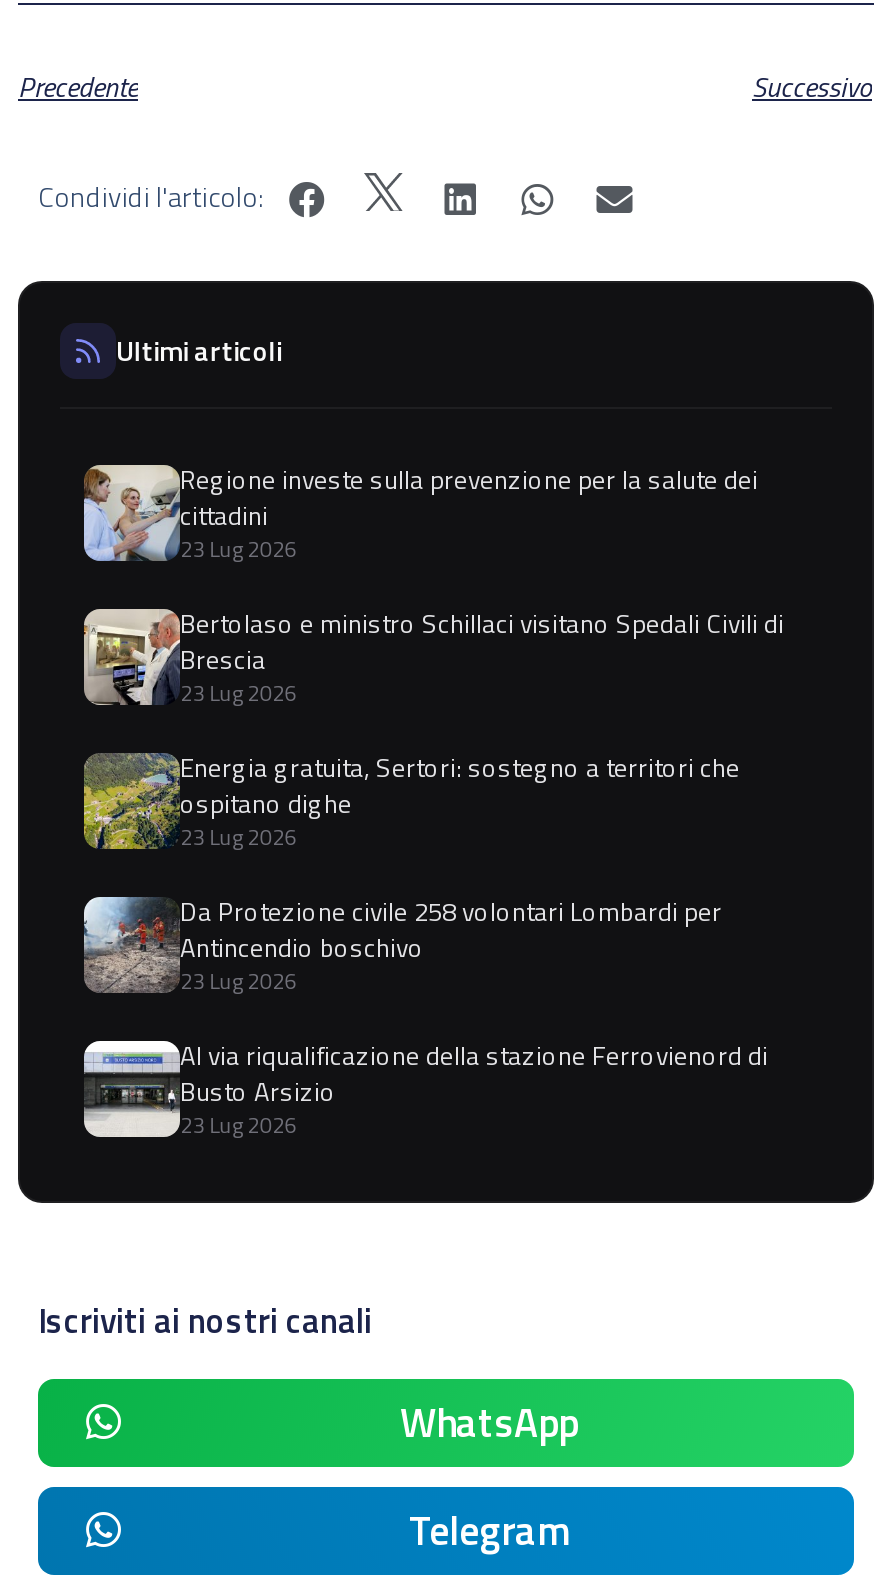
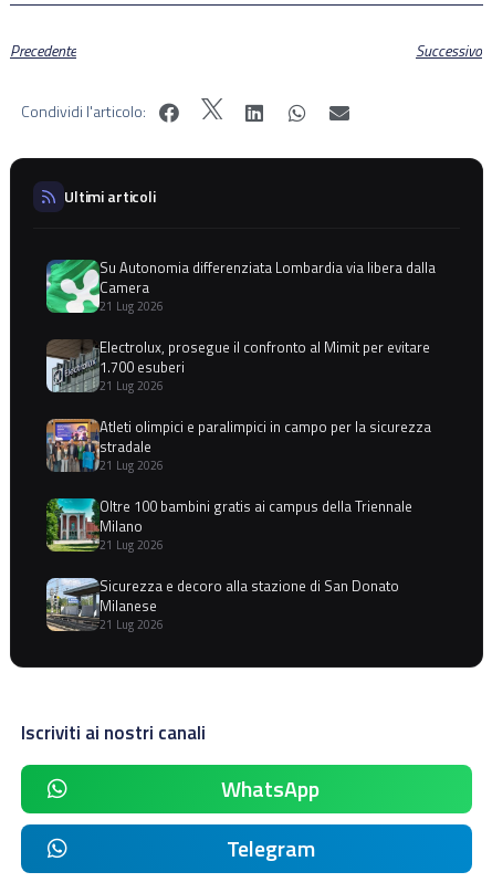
[82,460,758,566] [image] | Regione investe sulla prevenzione per la salute dei | cittadini | 23 Lug 2026 -> [45,257,436,315] [image] | Su Autonomia differenziata Lombardia via libera dalla | Camera | 21 Lug 2026
[84,604,784,710] [image] | Bertolaso e ministro Schillaci visitano Spedali Civili di | Brescia | 23 Lug 2026 -> [46,336,430,395] [image] | Electrolux, prosegue il confronto al Mimit per evitare | 1.700 esuberi | 21 Lug 2026
[84,748,740,854] [image] | Energia gratuita, Sertori: sostegno a territori che | ospitano dighe | 23 Lug 2026 -> [46,416,431,475] [image] | Atleti olimpici e paralimpici in campo per la sicurezza | stradale | 21 Lug 2026
[82,892,722,998] [image] | Da Protezione civile 258 volontari Lombardi per | Antincendio boschivo | 23 Lug 2026 -> [46,496,412,554] [image] | Oltre 100 bambini gratis ai campus della Triennale | Milano | 21 Lug 2026
[84,1036,768,1142] [image] | Al via riqualificazione della stazione Ferrovienord di | Busto Arsizio | 23 Lug 2026 -> [45,575,399,634] [image] | Sicurezza e decoro alla stazione di San Donato | Milanese | 21 Lug 2026

